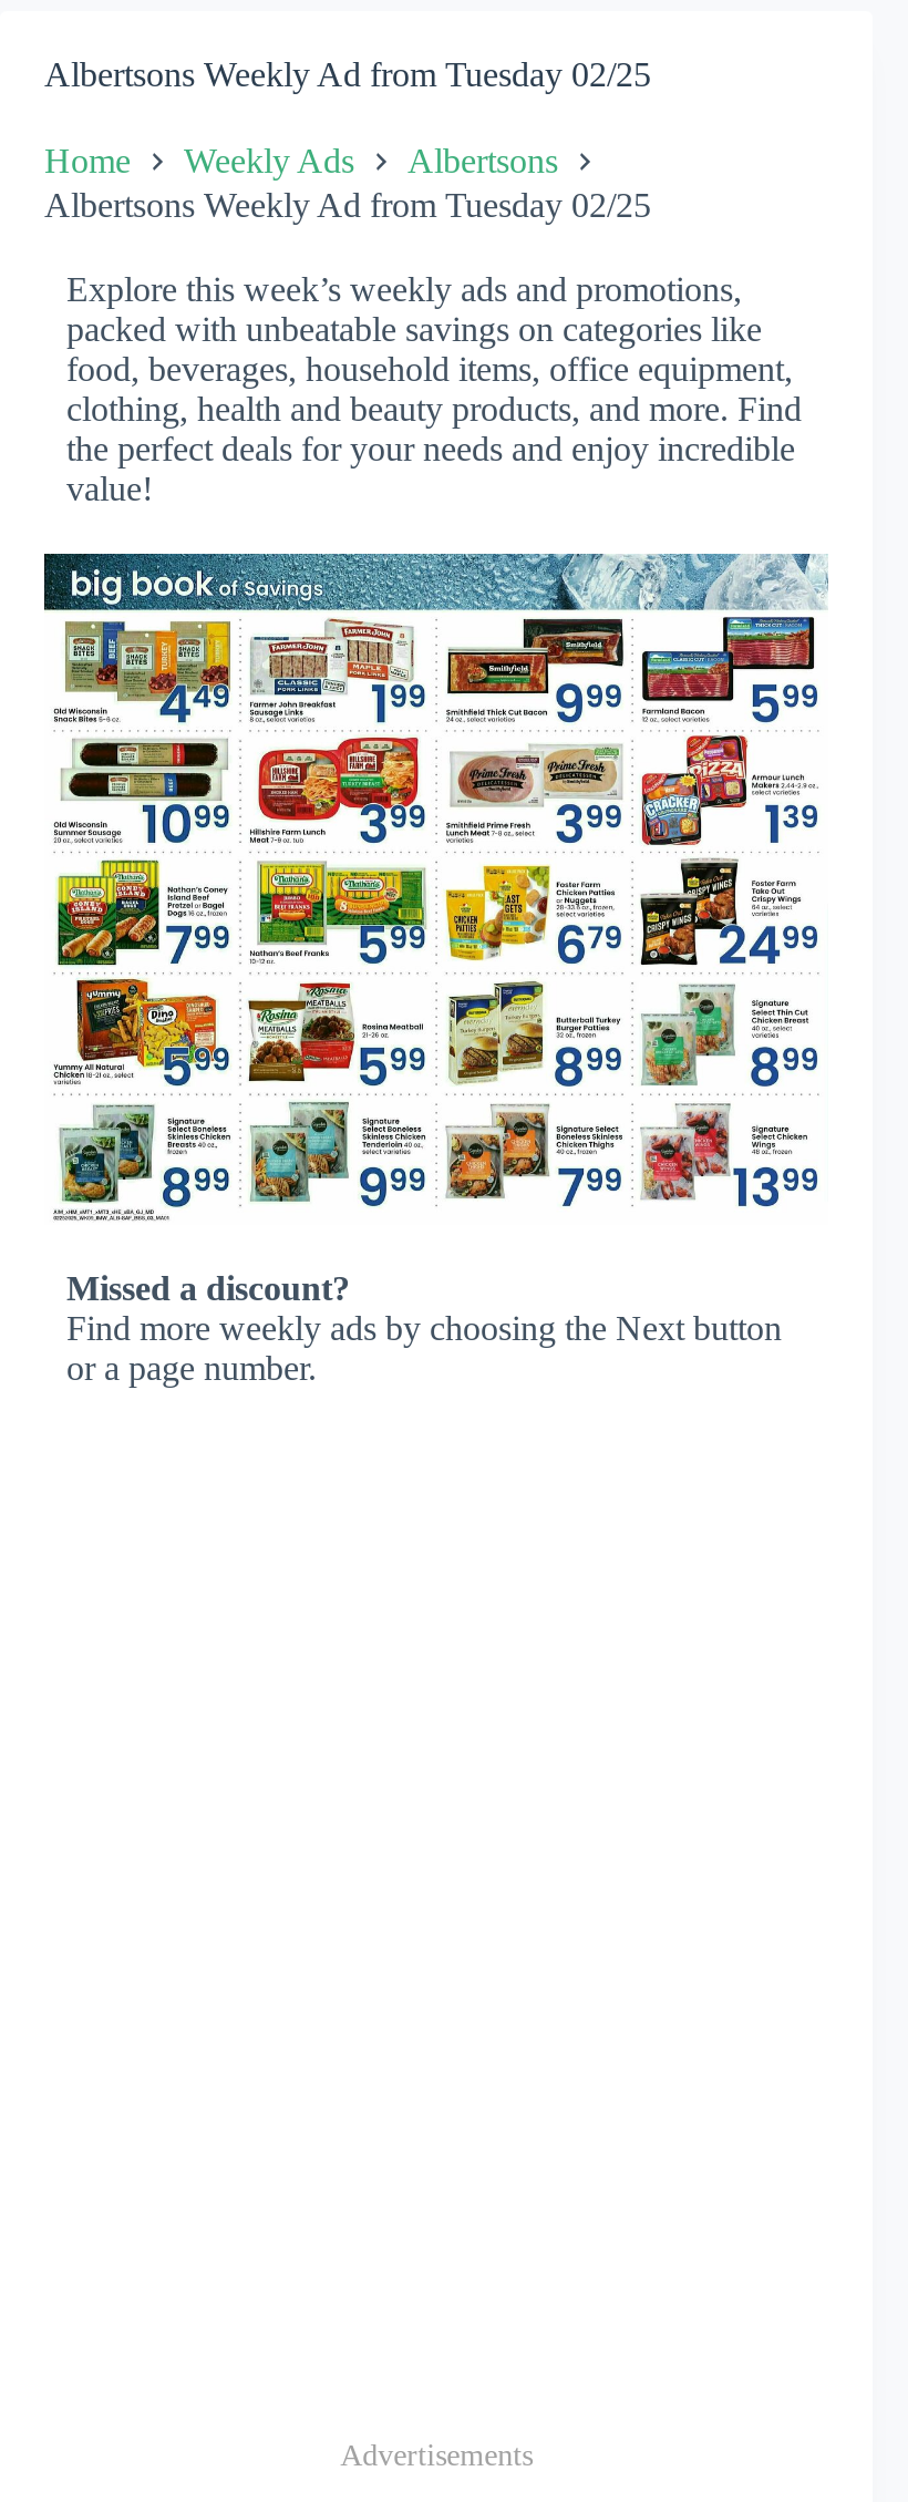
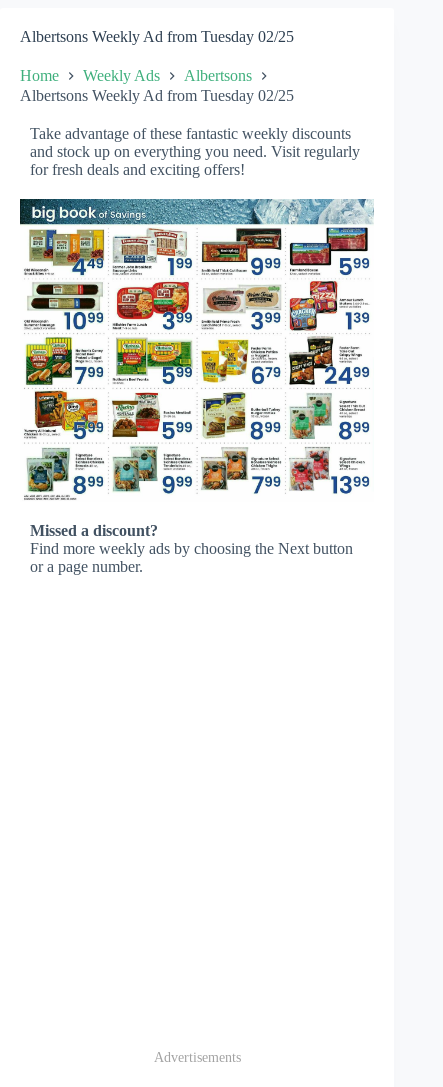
[66,270,802,507] Explore this week’s weekly ads and promotions, | packed with unbeatable savings on categories like | food, beverages, household items, office equipment, | clothing, health and beauty products, and more. Find | the perfect deals for your needs and enjoy incredible | value! -> [30,125,360,178] Take advantage of these fantastic weekly discounts | and stock up on everything you need. Visit regularly | for fresh deals and exciting offers!

